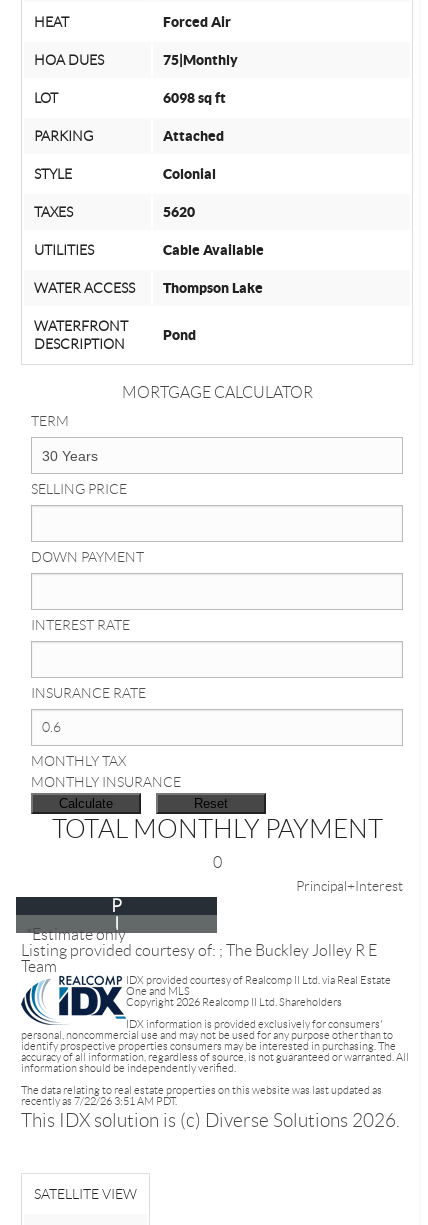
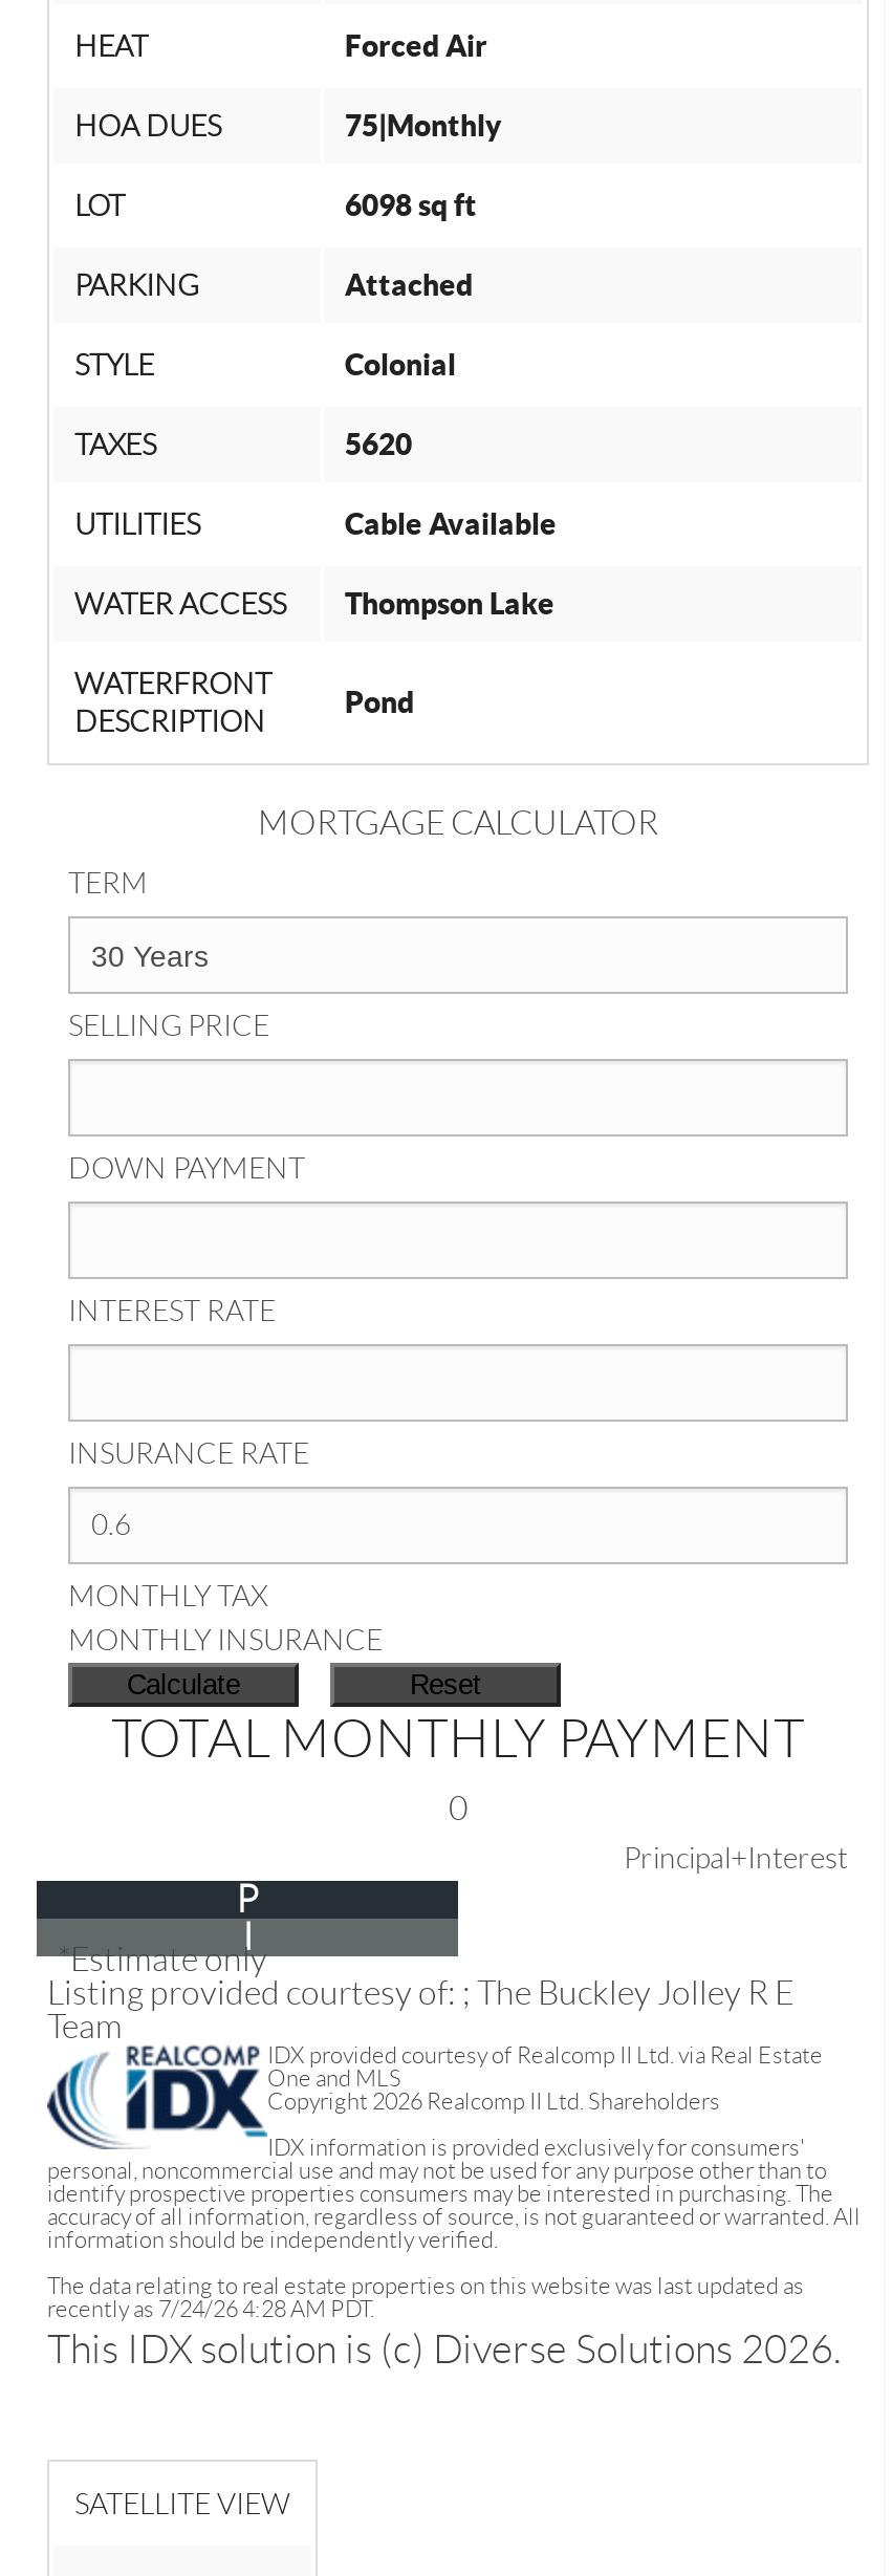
[21,1095,177,1107] recently as 7/22/26 3:51 AM PDT. -> [47,2296,374,2321] recently as 7/24/26 4:28 AM PDT.

